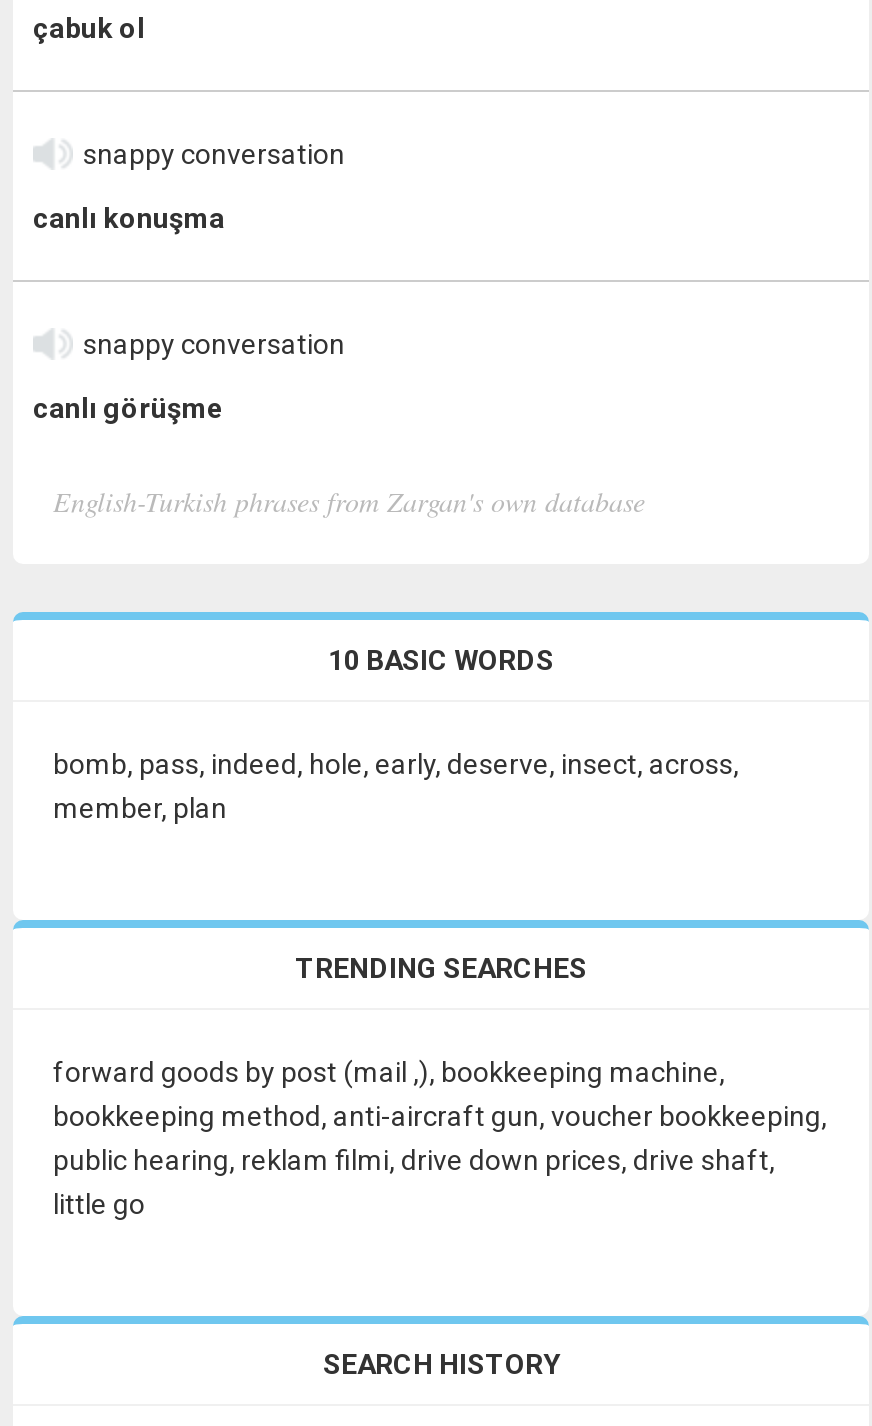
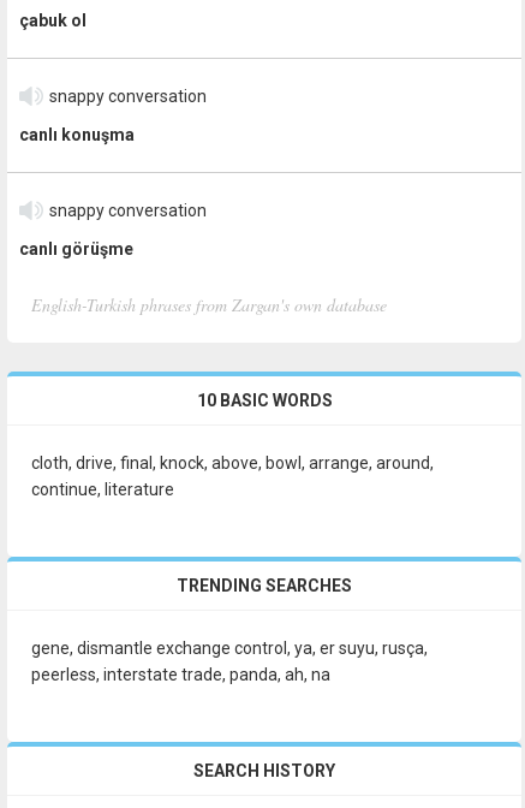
[53,748,739,824] bomb, pass, indeed, hole, early, deserve, insect, across, | member, plan -> [31,453,434,499] cloth, drive, final, knock, above, bowl, arrange, around, | continue, literature
[53,1056,827,1220] forward goods by post (mail ,), bookkeeping machine, | bookkeeping method, anti-aircraft gun, voucher bookkeeping, | public hearing, reklam filmi, drive down prices, drive shaft, | little go -> [31,638,428,684] gene, dismantle exchange control, ya, er suyu, rusça, | peerless, interstate trade, panda, ah, na

